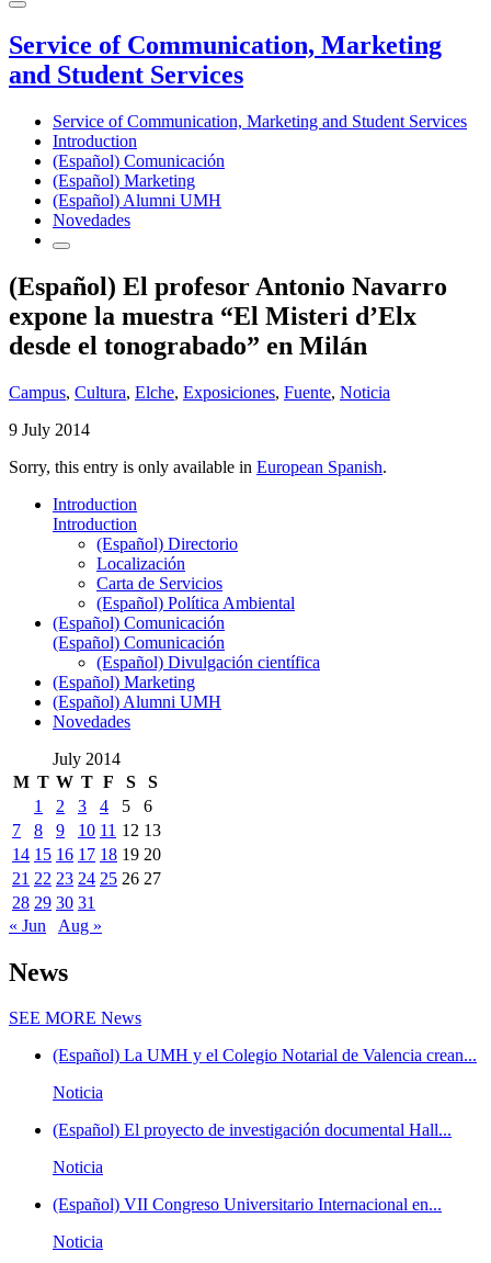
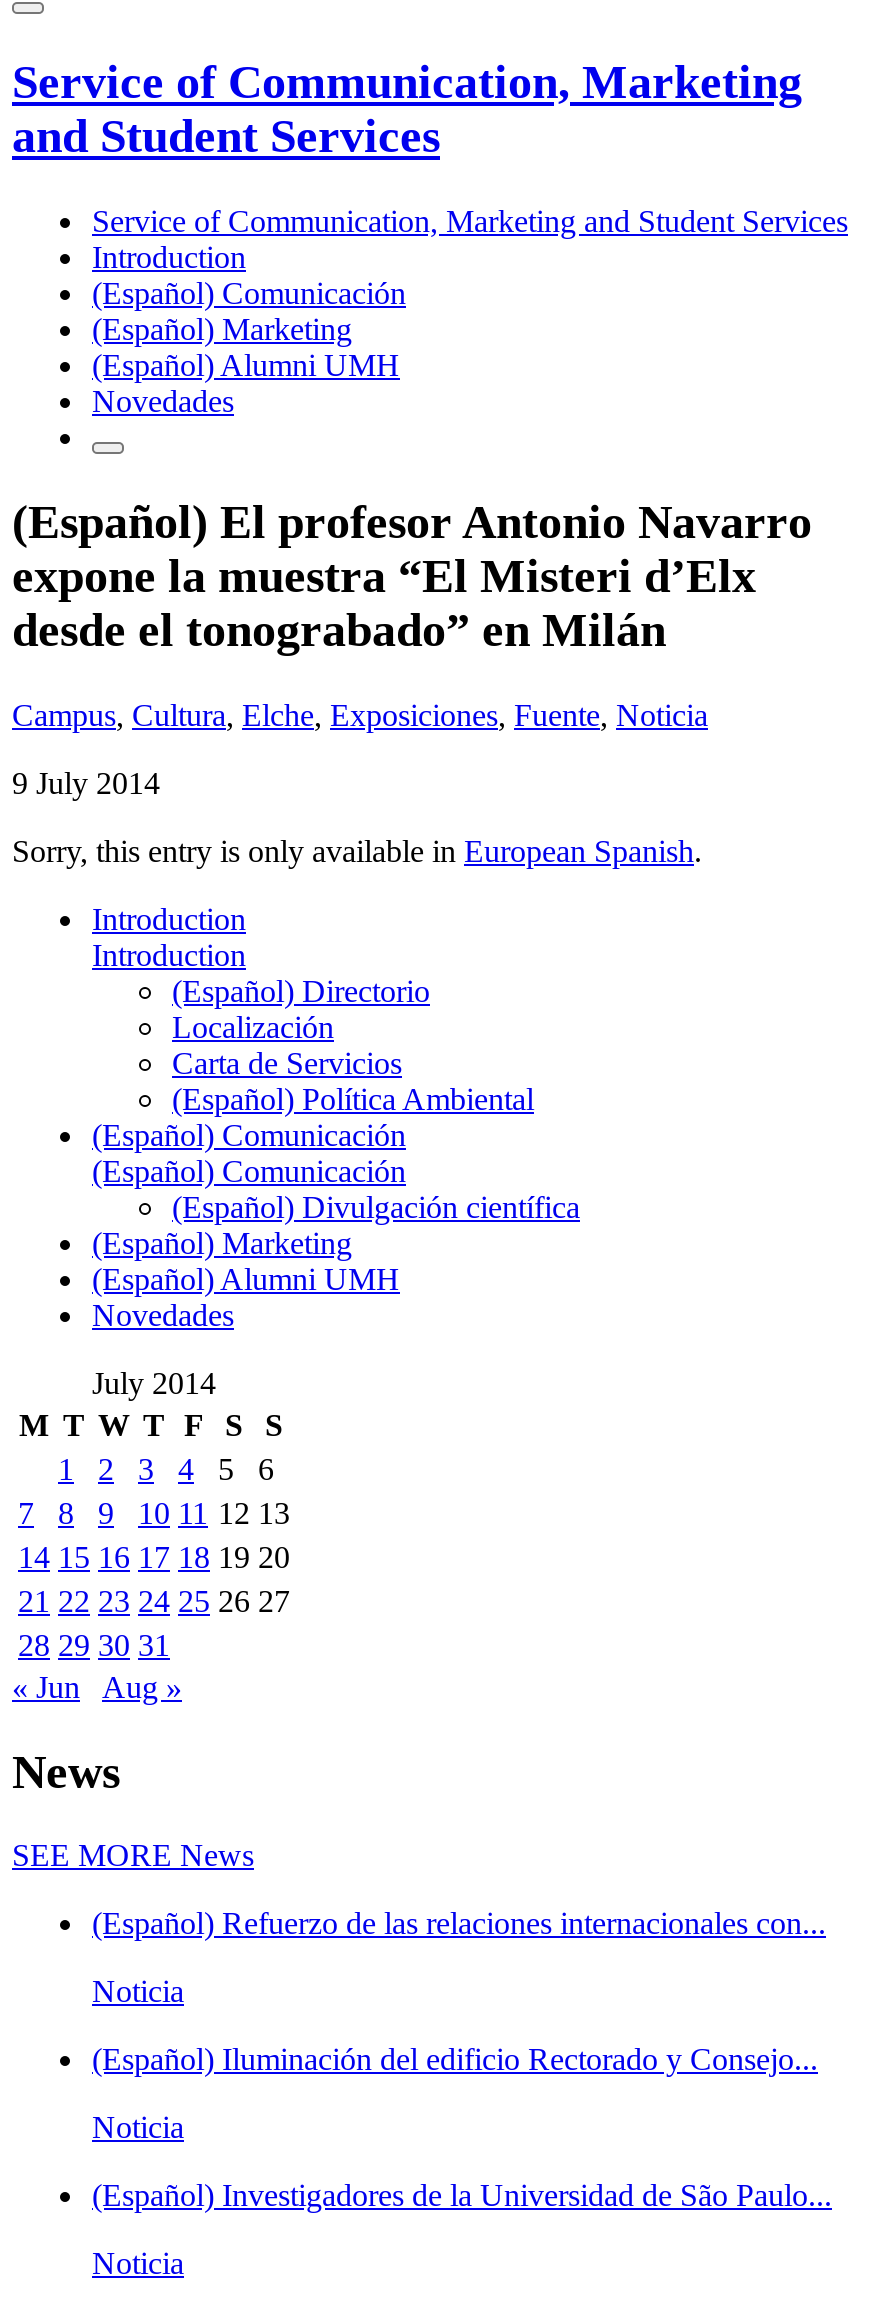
[53,1046,477,1065] (Español) La UMH y el Colegio Notarial de Valencia crean... -> [92,1907,826,1941] (Español) Refuerzo de las relaciones internacionales con...
[53,1121,452,1139] (Español) El proyecto de investigación documental Hall... -> [92,2043,818,2077] (Español) Iluminación del edificio Rectorado y Consejo...
[53,1195,442,1214] (Español) VII Congreso Universitario Internacional en... -> [92,2179,832,2213] (Español) Investigadores de la Universidad de São Paulo...

